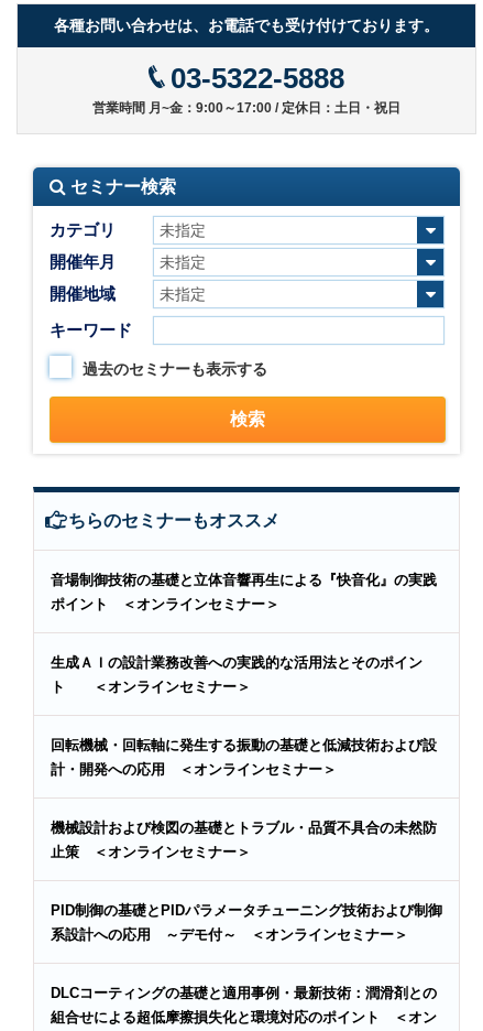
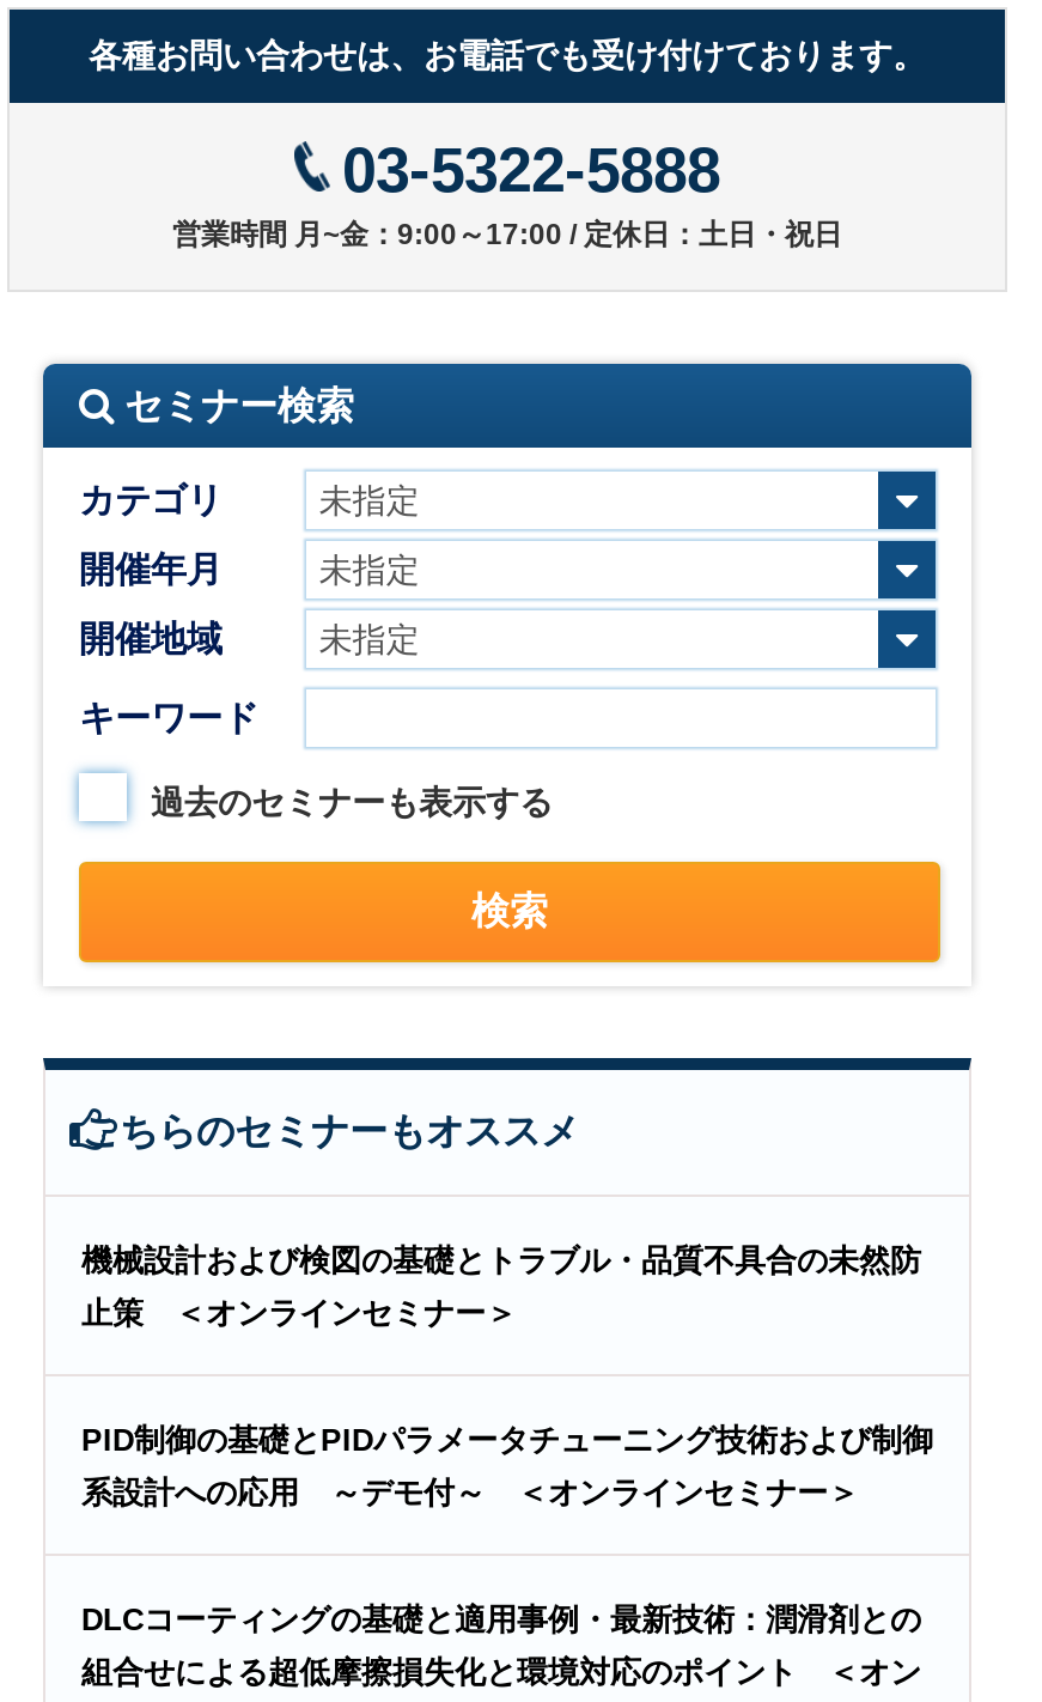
[51,571,437,612] 音場制御技術の基礎と立体音響再生による『快音化』の実践 | ポイント ＜オンラインセミナー＞ -> none
[51,654,422,695] 生成ＡＩの設計業務改善への実践的な活用法とそのポイン | ト ＜オンラインセミナー＞ -> none
[51,737,437,777] 回転機械・回転軸に発生する振動の基礎と低減技術および設 | 計・開発への応用 ＜オンラインセミナー＞ -> none

